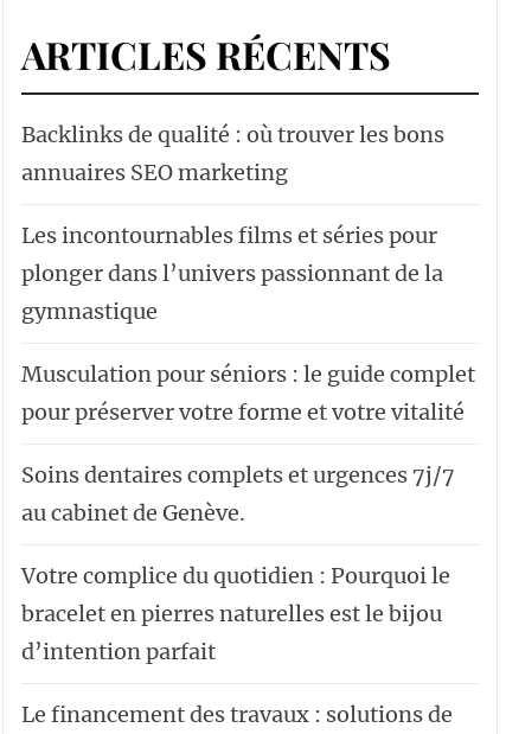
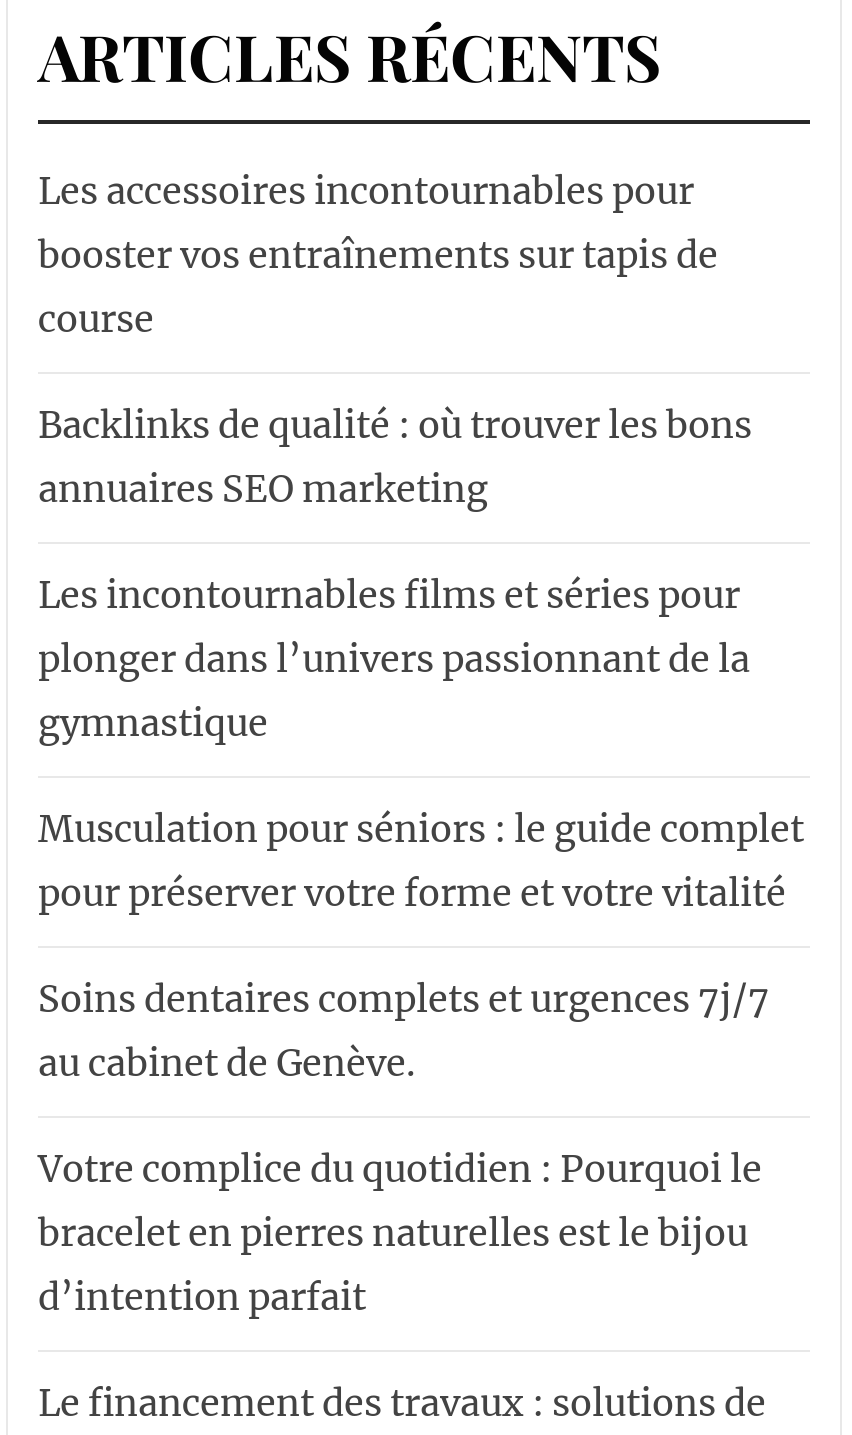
none -> [38,168,718,342] Les accessoires incontournables pour | booster vos entraînements sur tapis de | course

